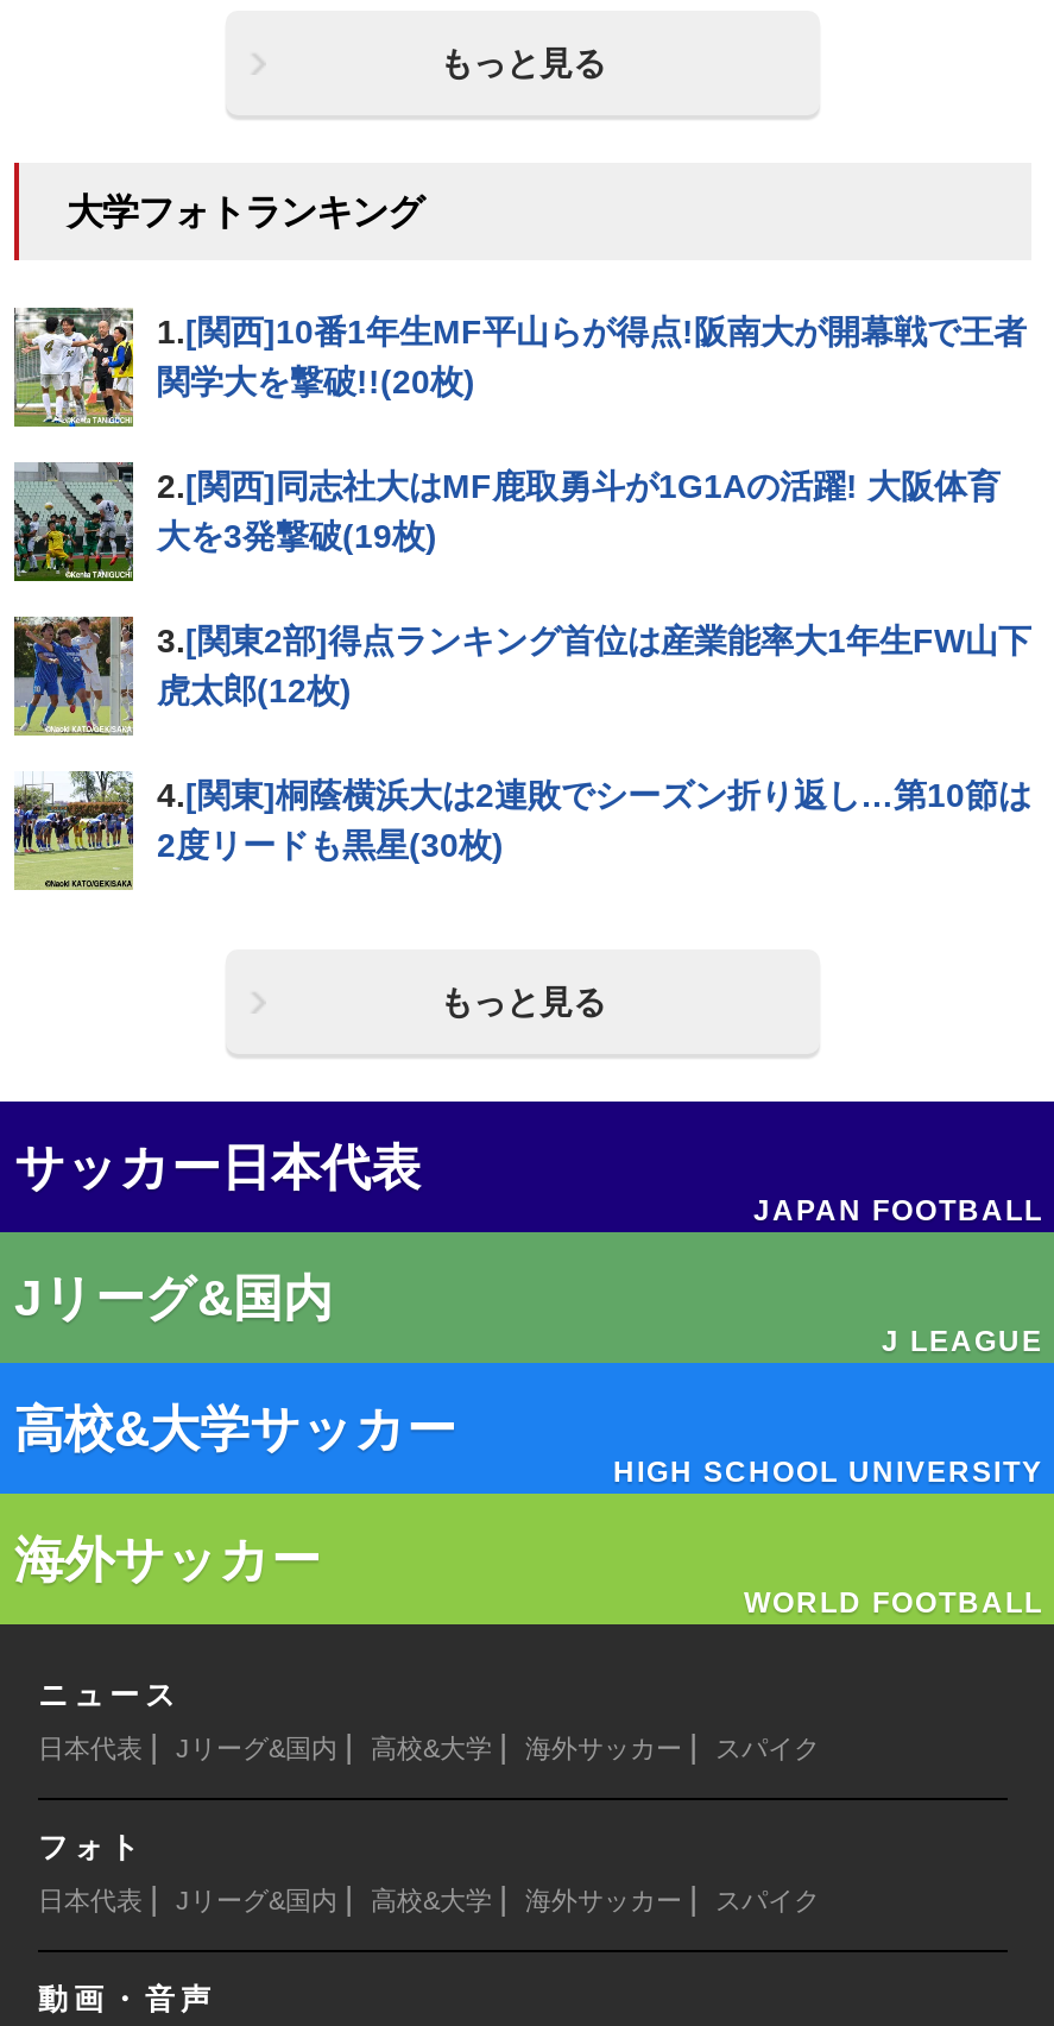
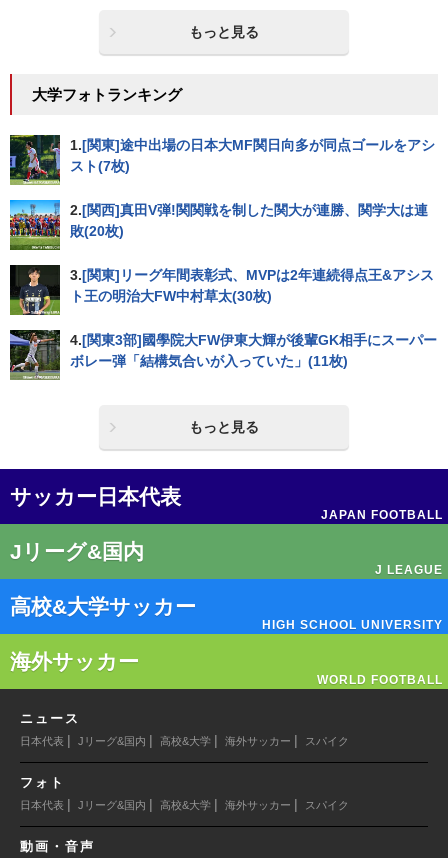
[12,308,1027,429] [image] | 1.[関西]10番1年生MF平山らが得点!阪南大が開幕戦で王者 | 関学大を撃破!!(20枚) -> [9,134,435,185] [image] | 1.[関東]途中出場の日本大MF関日向多が同点ゴールをアシ | スト(7枚)
[14,460,1001,574] [image] | 2.[関西]同志社大はMF鹿取勇斗が1G1Aの活躍! 大阪体育 | 大を3発撃破(19枚) -> [9,199,428,247] [image] | 2.[関西]真田V弾!関関戦を制した関大が連勝、関学大は連 | 敗(20枚)
[12,614,1031,738] [image] | 3.[関東2部]得点ランキング首位は産業能率大1年生FW山下 | 虎太郎(12枚) -> [9,264,434,316] [image] | 3.[関東]リーグ年間表彰式、MVPは2年連続得点王&アシス | ト王の明治大FW中村草太(30枚)
[12,771,1031,890] [image] | 4.[関東]桐蔭横浜大は2連敗でシーズン折り返し…第10節は | 2度リードも黒星(30枚) -> [9,329,437,379] [image] | 4.[関東3部]國學院大FW伊東大輝が後輩GK相手にスーパー | ボレー弾「結構気合いが入っていた」(11枚)

